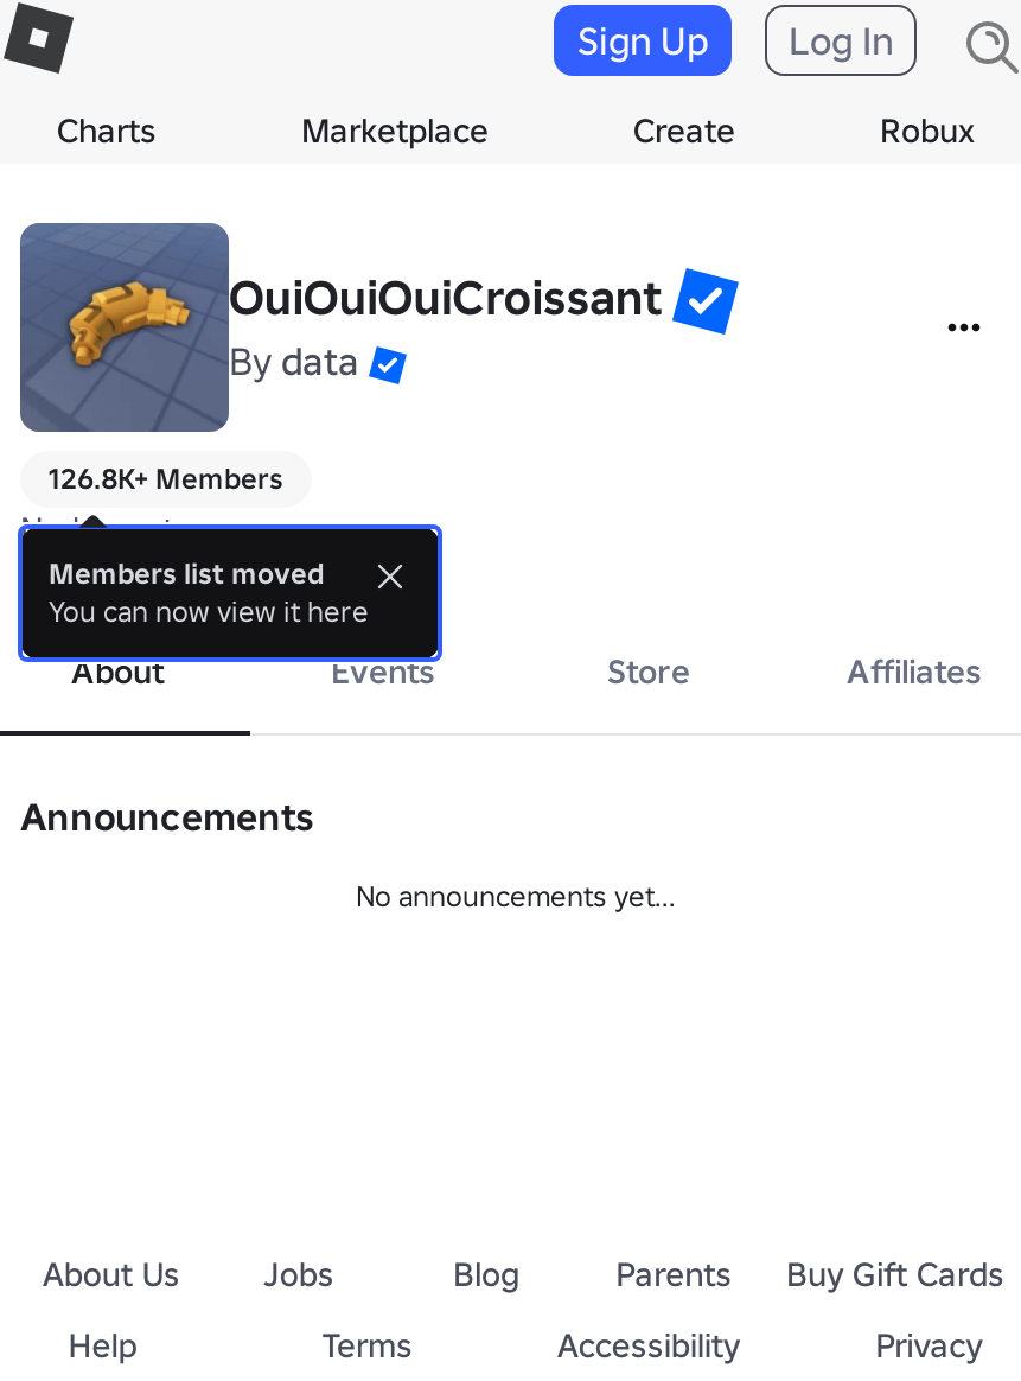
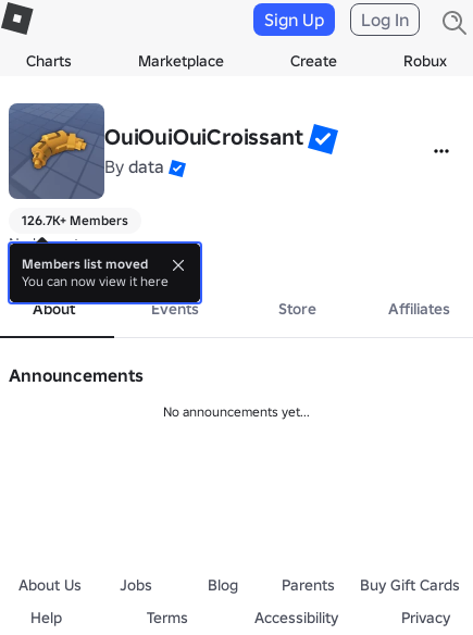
[49,460,283,496] 126.8K+ Members -> [22,212,128,228] 126.7K+ Members

